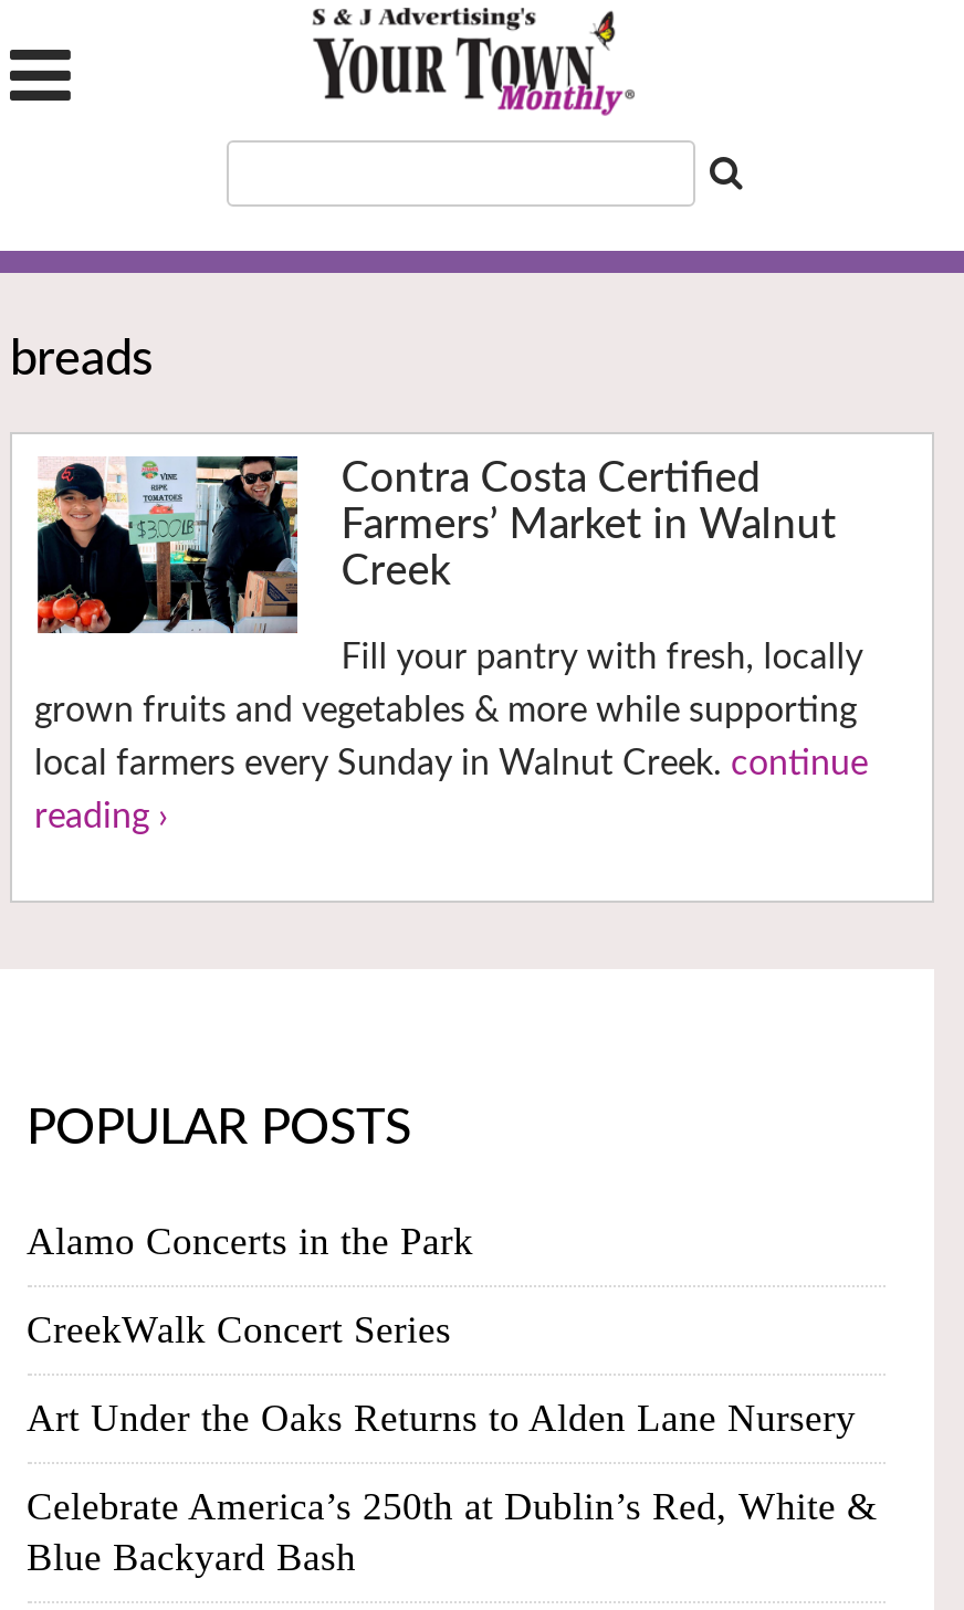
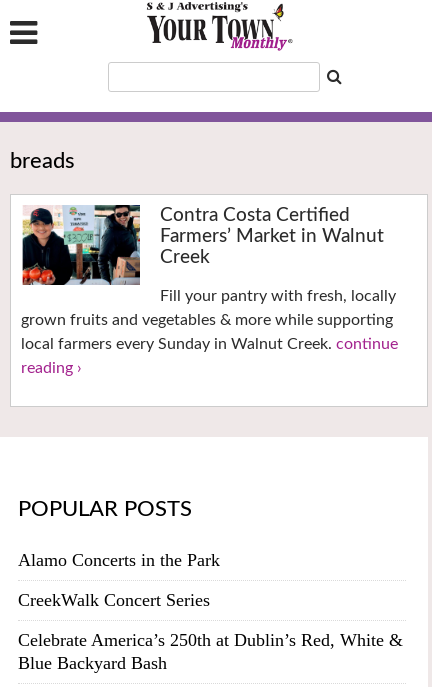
[27,1396,856,1440] Art Under the Oaks Returns to Alden Lane Nursery -> none

